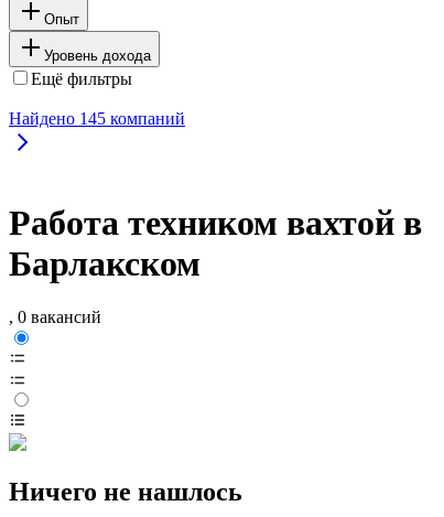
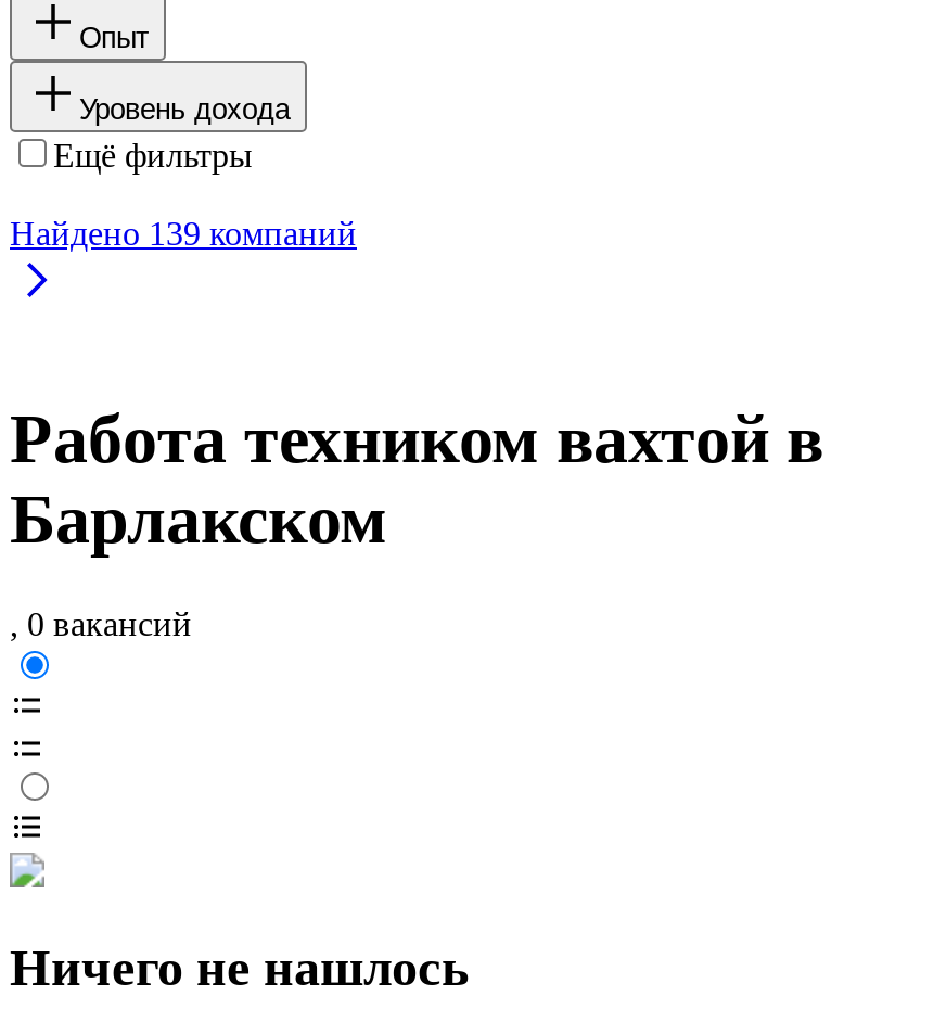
[9,109,185,127] Найдено 145 компаний -> [10,214,357,251] Найдено 139 компаний

